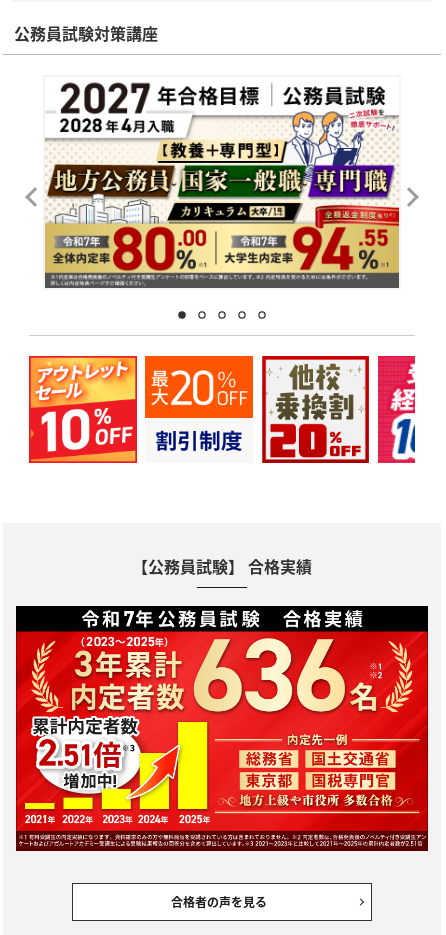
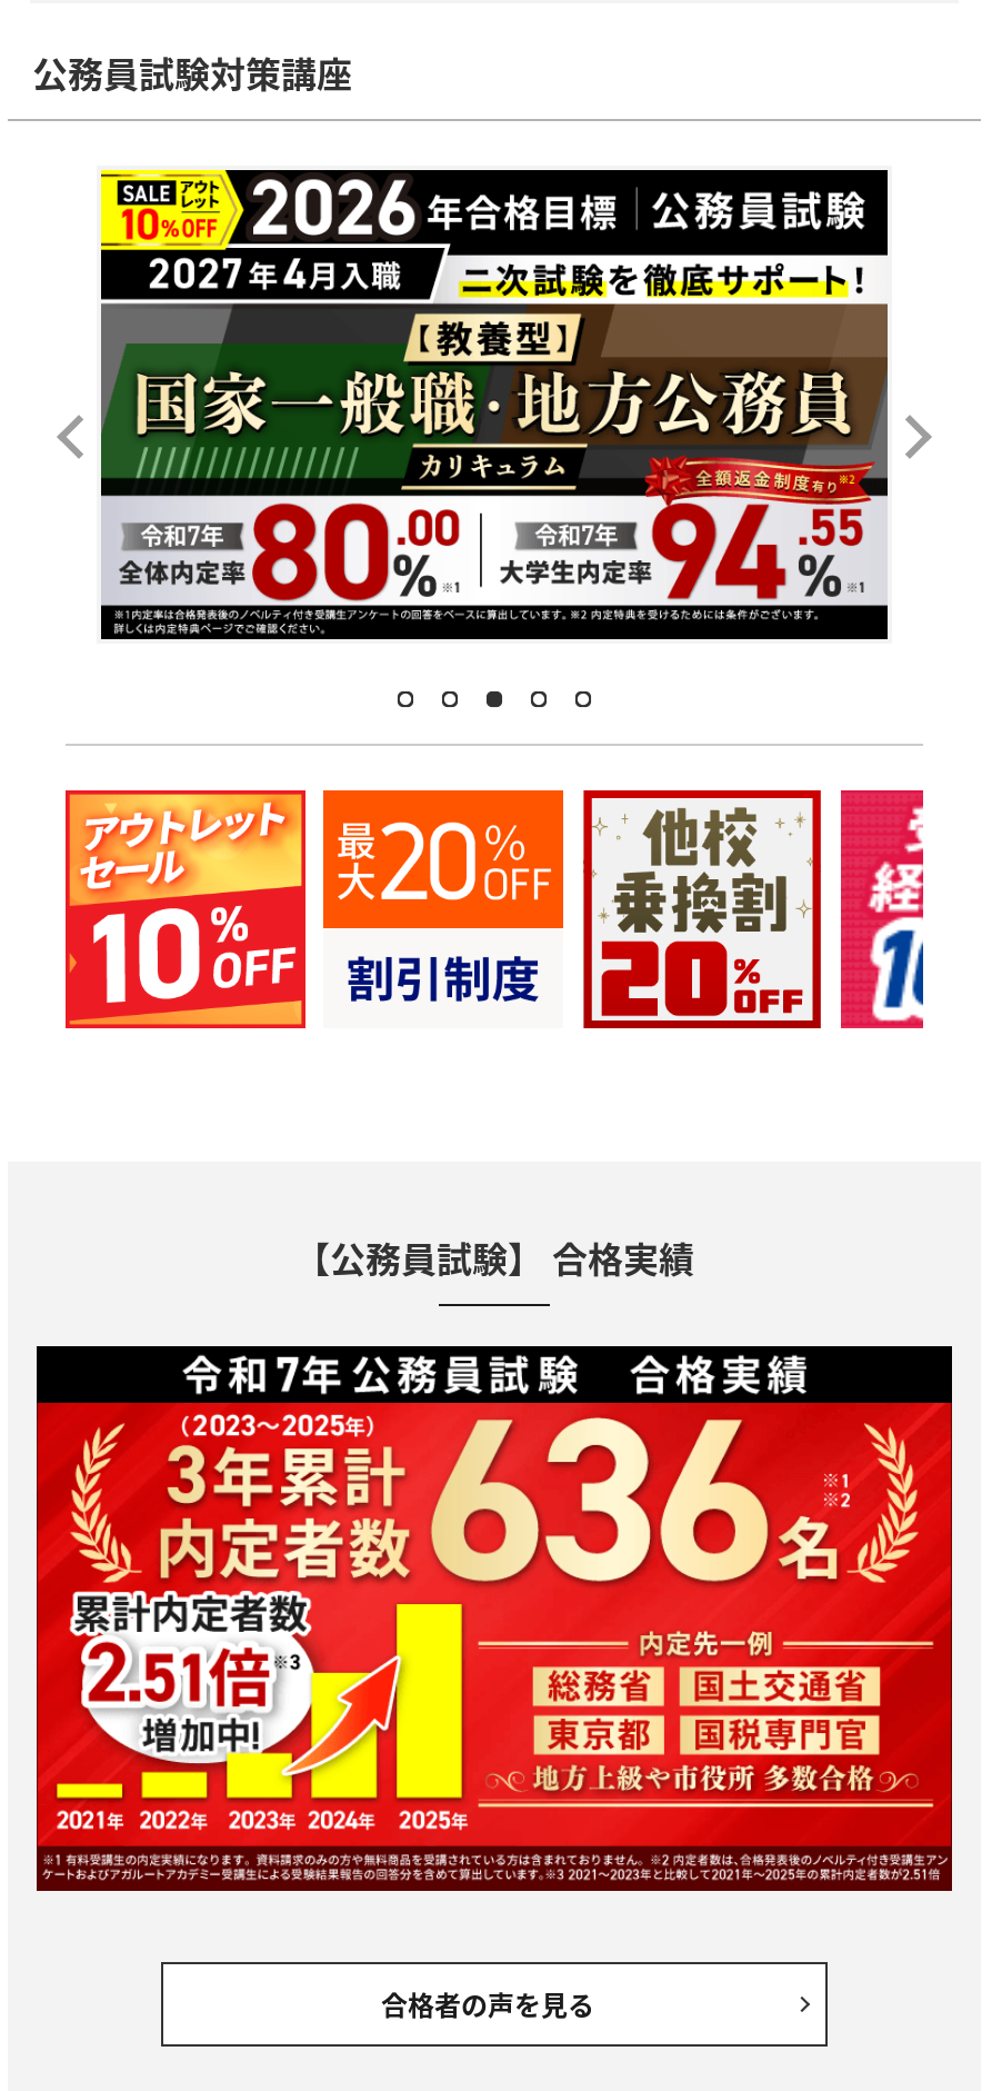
[45,77,400,288] [image] -> [99,168,890,637] [image]

